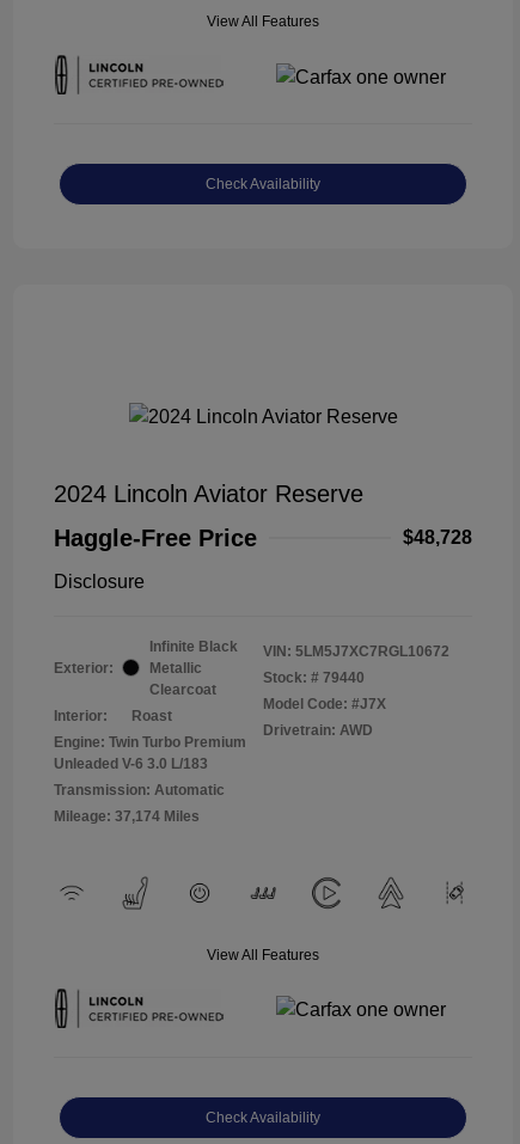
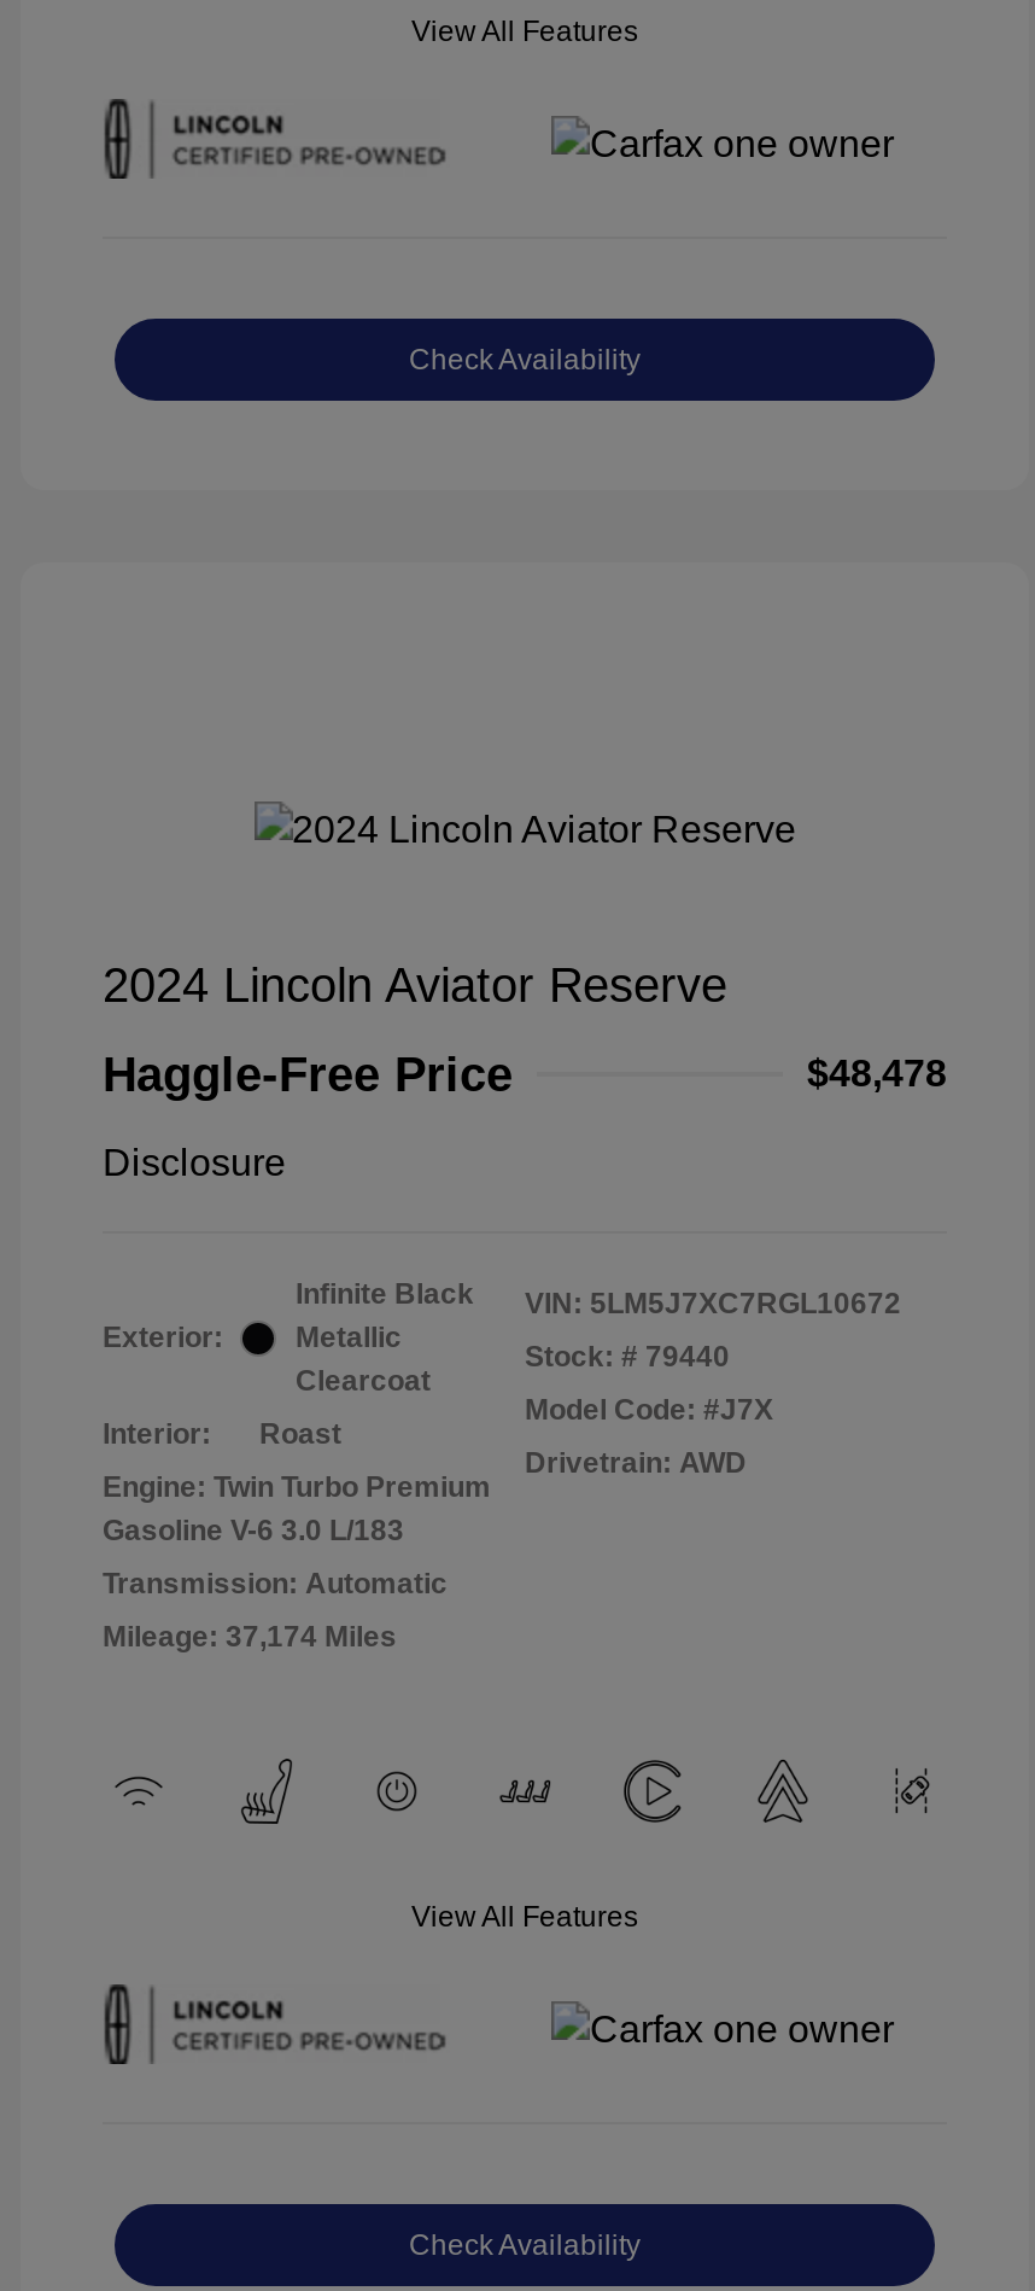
[403,527,472,547] $48,728 -> [807,1054,947,1095] $48,478
[54,755,208,772] Unleaded V-6 3.0 L/183 -> [103,1515,404,1548] Gasoline V-6 3.0 L/183

